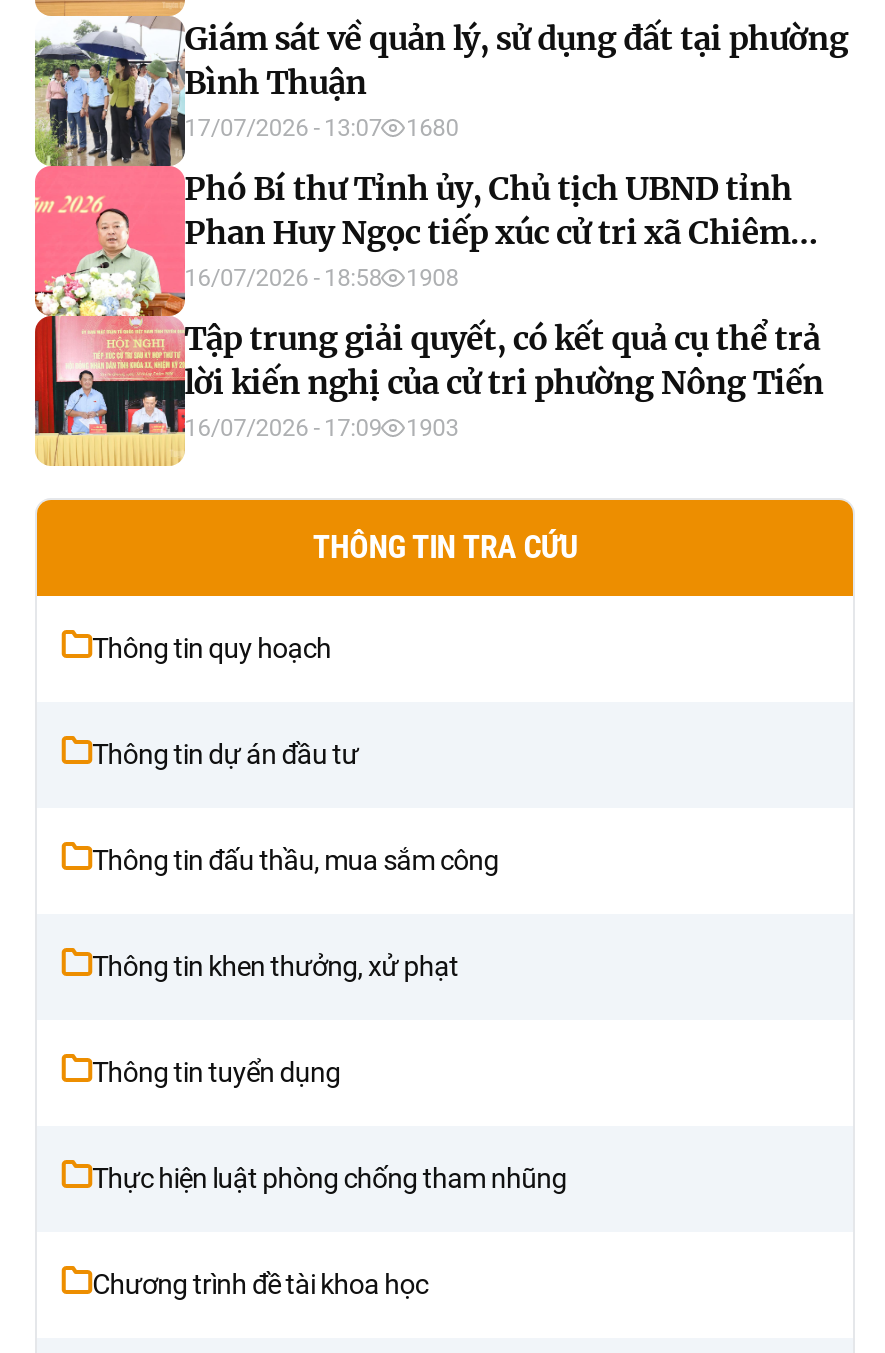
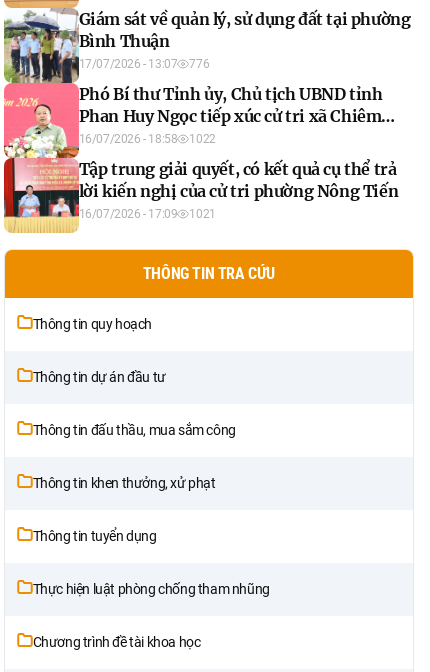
[406,114,459,142] 1680 -> [189,57,209,71] 776
[406,264,459,292] 1908 -> [189,132,216,146] 1022
[184,414,459,442] 16/07/2026 - 17:09 1903 -> [79,207,216,221] 16/07/2026 - 17:09 1021

